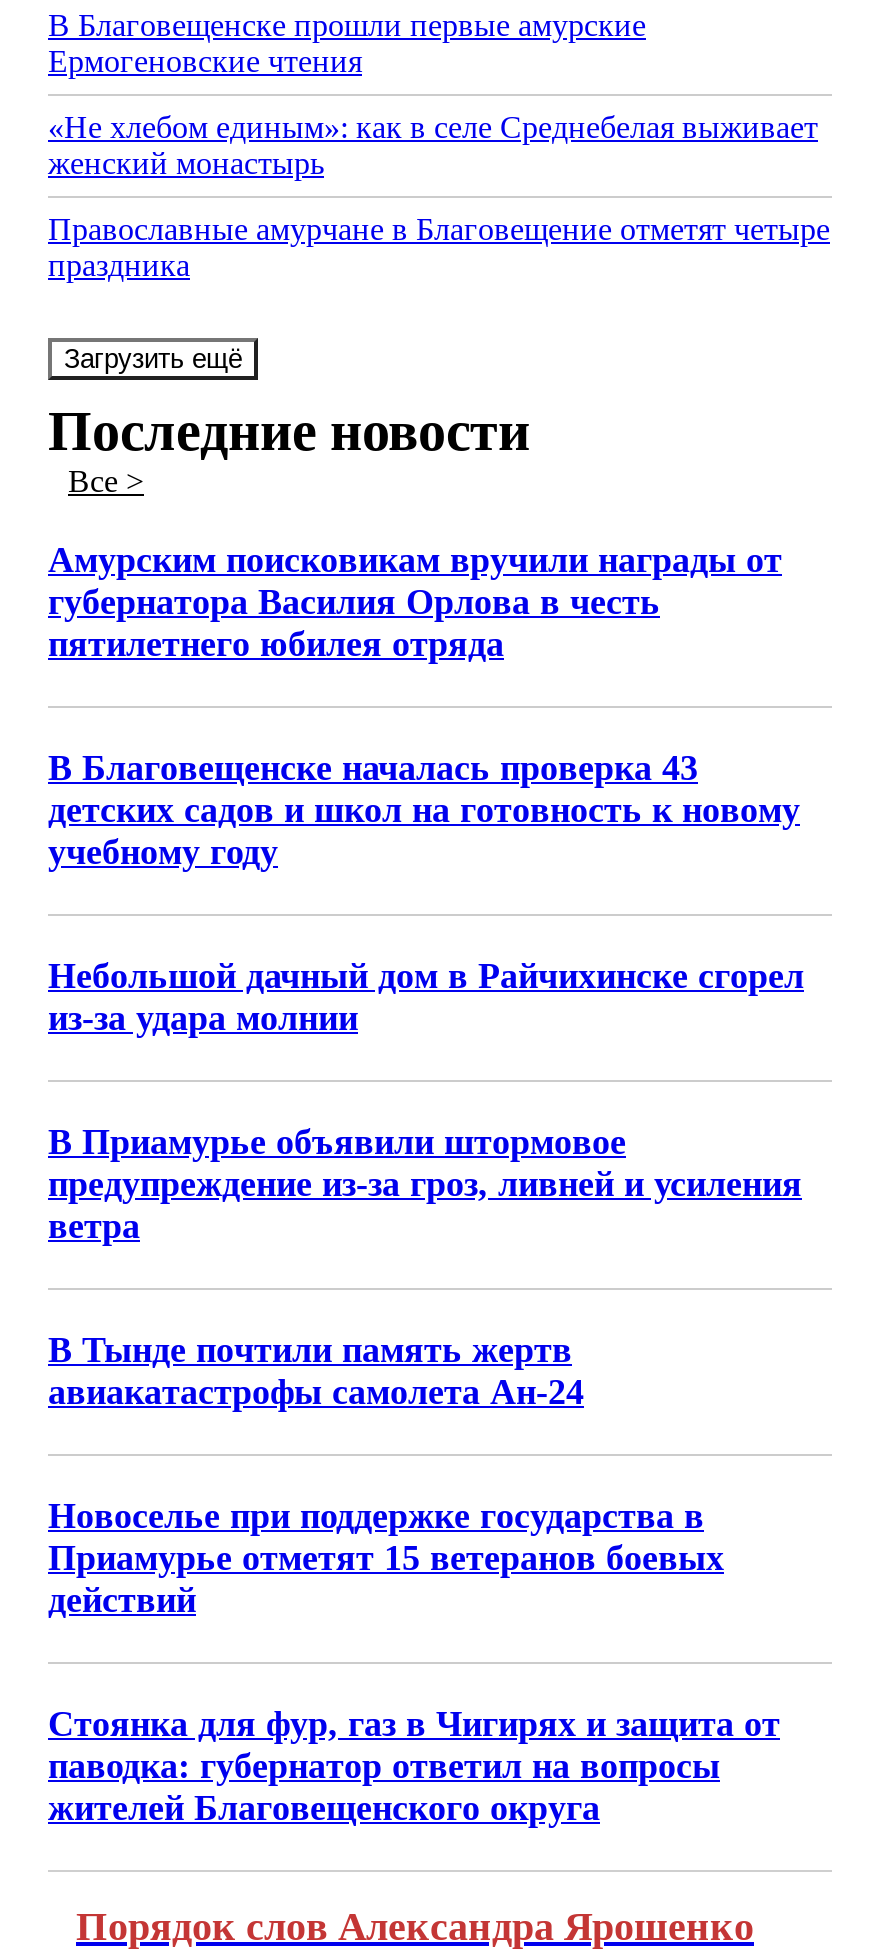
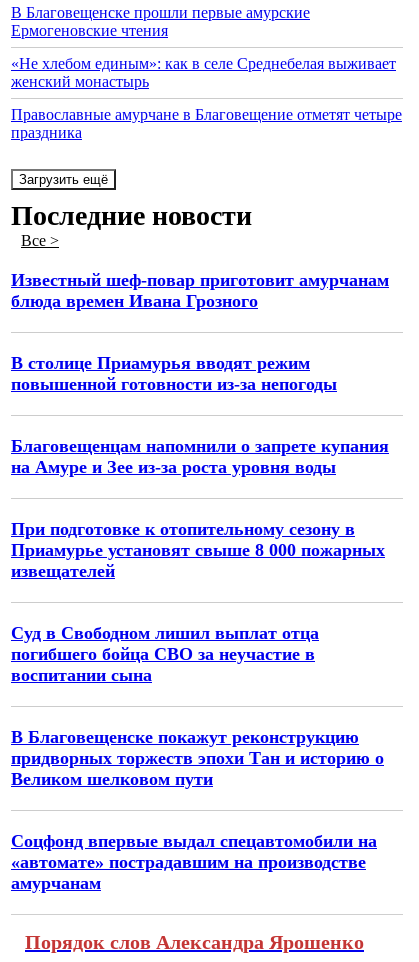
[48,541,782,665] Амурским поисковикам вручили награды от | губернатора Василия Орлова в честь | пятилетнего юбилея отряда -> [11,270,389,311] Известный шеф-повар приготовит амурчанам | блюда времен Ивана Грозного
[48,749,800,873] В Благовещенске началась проверка 43 | детских садов и школ на готовность к новому | учебному году -> [11,353,337,394] В столице Приамурья вводят режим | повышенной готовности из-за непогоды
[48,957,804,1039] Небольшой дачный дом в Райчихинске сгорел | из-за удара молнии -> [11,436,389,477] Благовещенцам напомнили о запрете купания | на Амуре и Зее из-за роста уровня воды
[48,1123,802,1247] В Приамурье объявили штормовое | предупреждение из-за гроз, ливней и усиления | ветра -> [11,519,385,581] При подготовке к отопительному сезону в | Приамурье установят свыше 8 000 пожарных | извещателей
[48,1331,584,1413] В Тынде почтили память жертв | авиакатастрофы самолета Ан-24 -> [11,623,319,685] Суд в Свободном лишил выплат отца | погибшего бойца СВО за неучастие в | воспитании сына
[48,1497,724,1621] Новоселье при поддержке государства в | Приамурье отметят 15 ветеранов боевых | действий -> [11,727,384,789] В Благовещенске покажут реконструкцию | придворных торжеств эпохи Тан и историю о | Великом шелковом пути
[48,1705,780,1829] Стоянка для фур, газ в Чигирях и защита от | паводка: губернатор ответил на вопросы | жителей Благовещенского округа -> [11,831,377,893] Соцфонд впервые выдал спецавтомобили на | «автомате» пострадавшим на производстве | амурчанам

